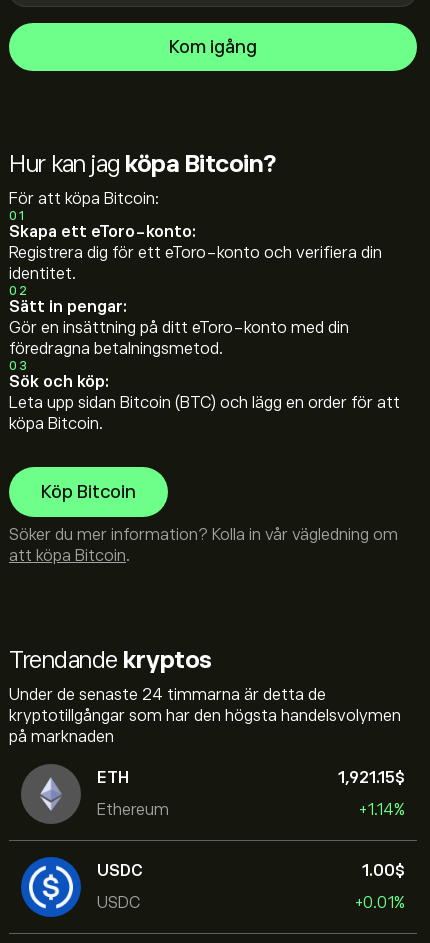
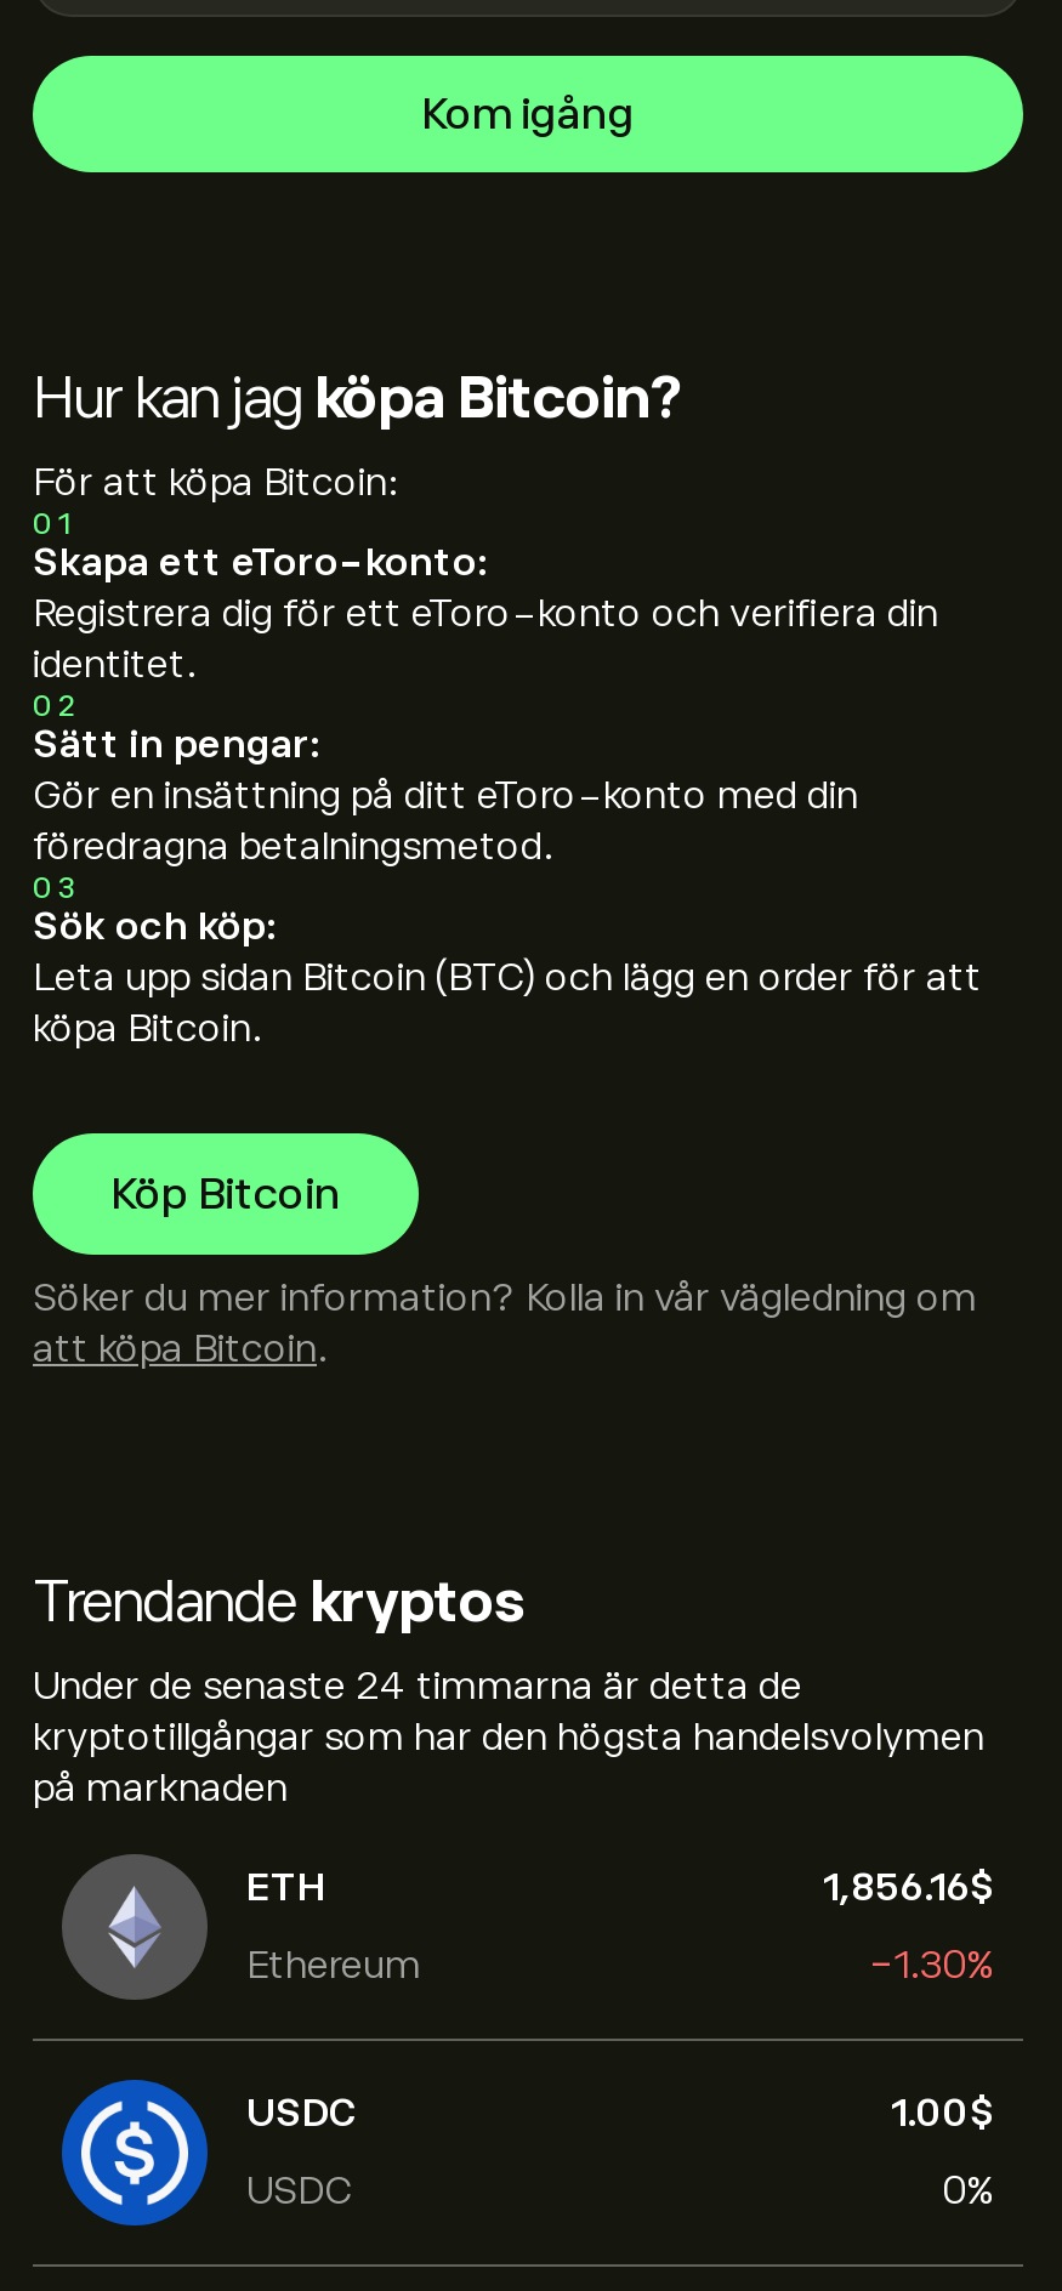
[338,768,405,786] 1,921.15$ -> [822,1865,994,1909] 1,856.16$
[359,800,405,818] +1.14% -> [868,1943,994,1986] -1.30%
[355,893,405,911] +0.01% -> [943,2168,994,2212] 0%

